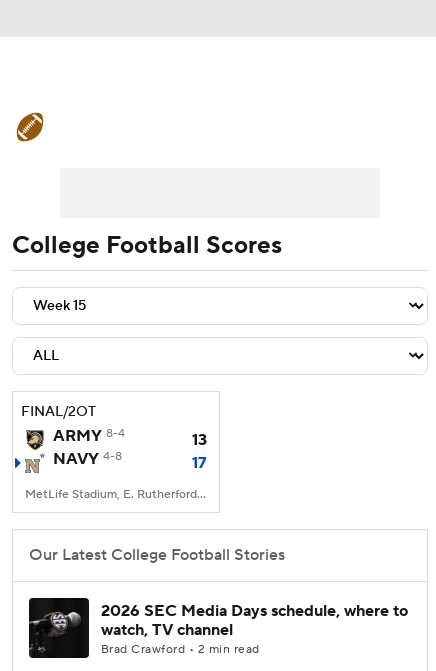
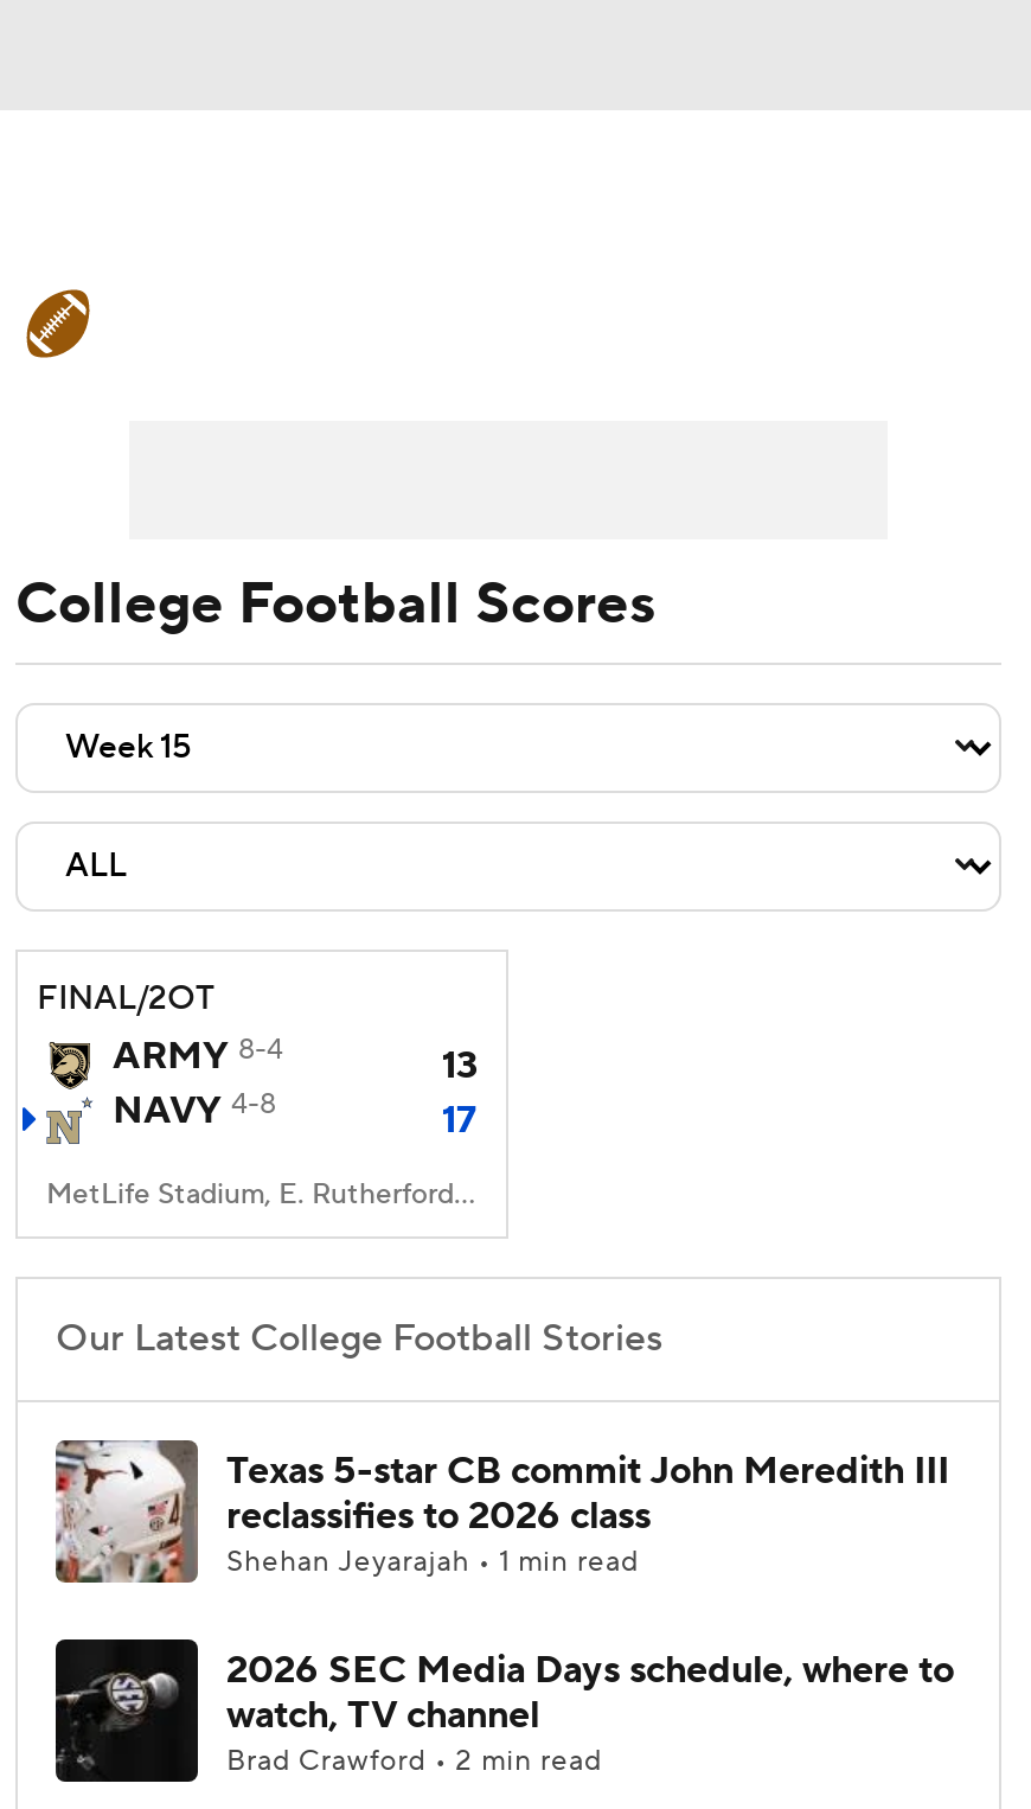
none -> [53,1438,949,1585] [image] | Texas 5-star CB commit John Meredith III | reclassifies to 2026 class | Shehan Jeyarajah • 1 min read

